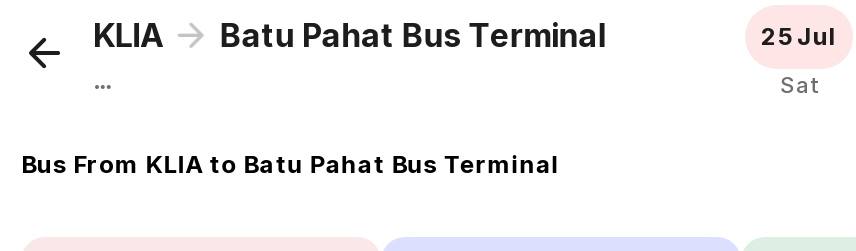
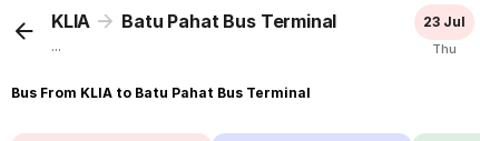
[761,21,837,51] 25 Jul -> [423,13,466,30] 23 Jul
[780,71,818,99] Sat -> [432,41,457,57] Thu

